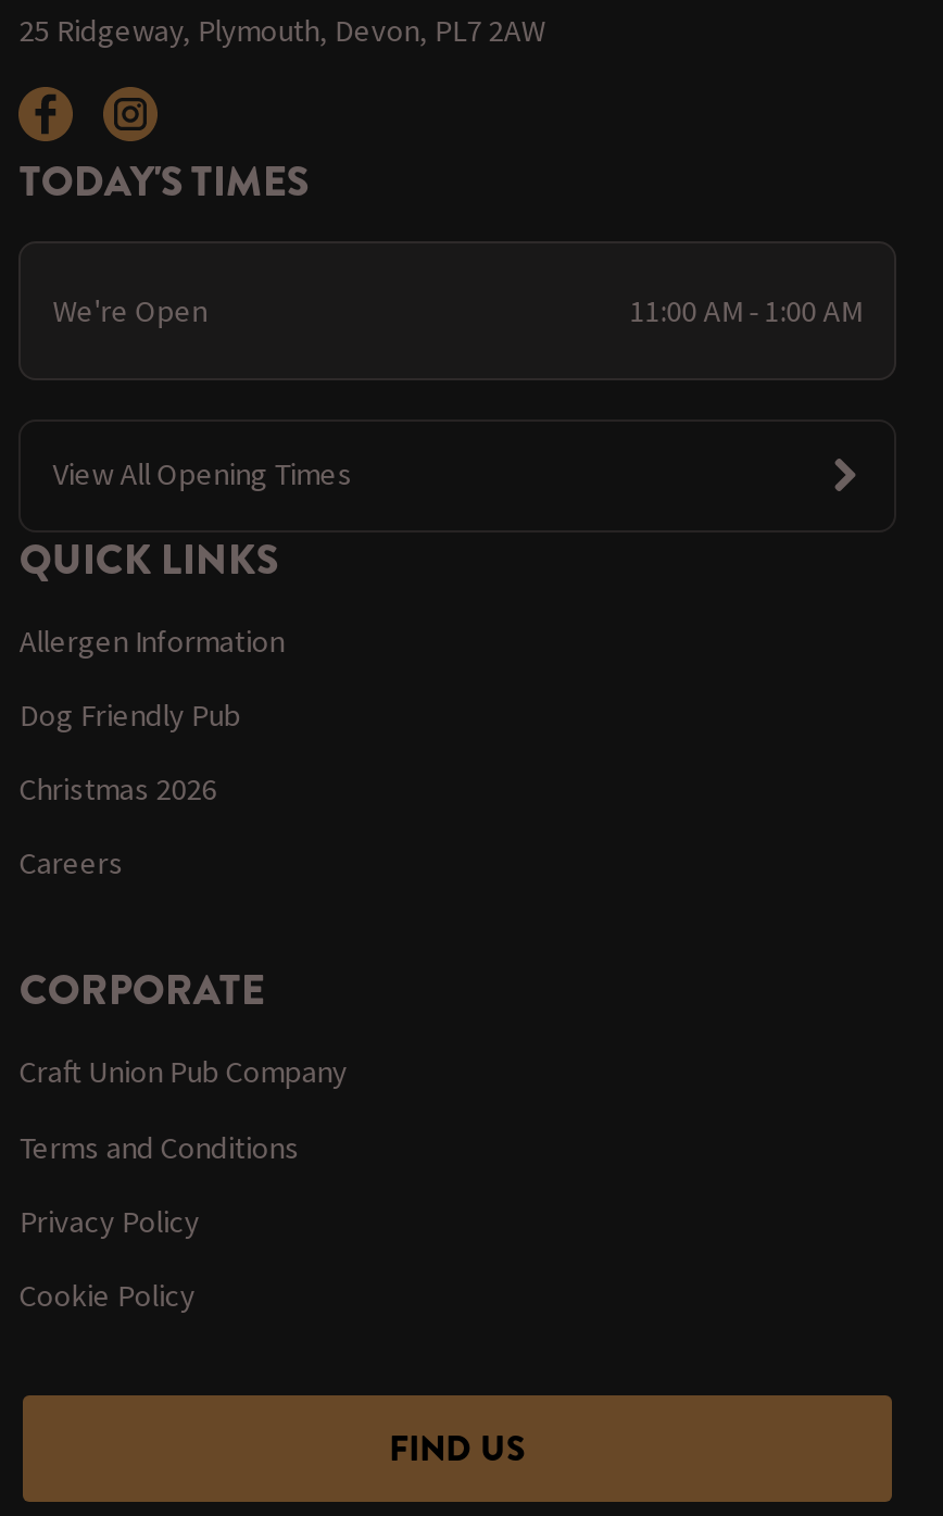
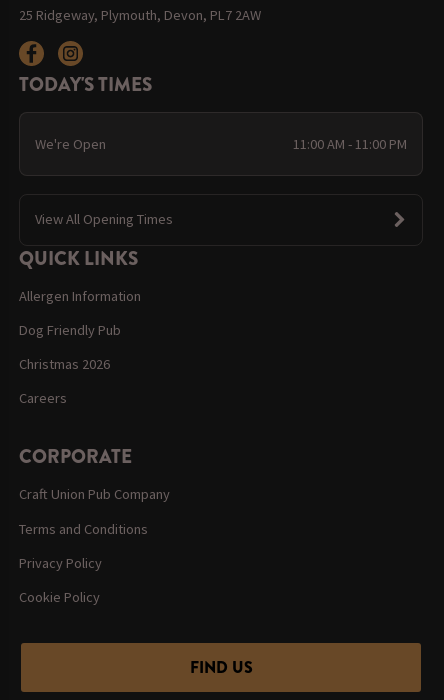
[629,290,862,329] 11:00 AM - 1:00 AM -> [293,135,407,153] 11:00 AM - 11:00 PM

